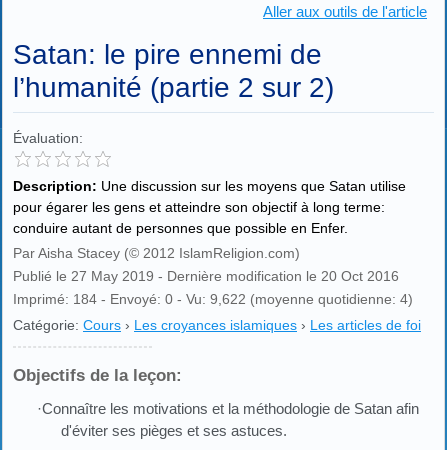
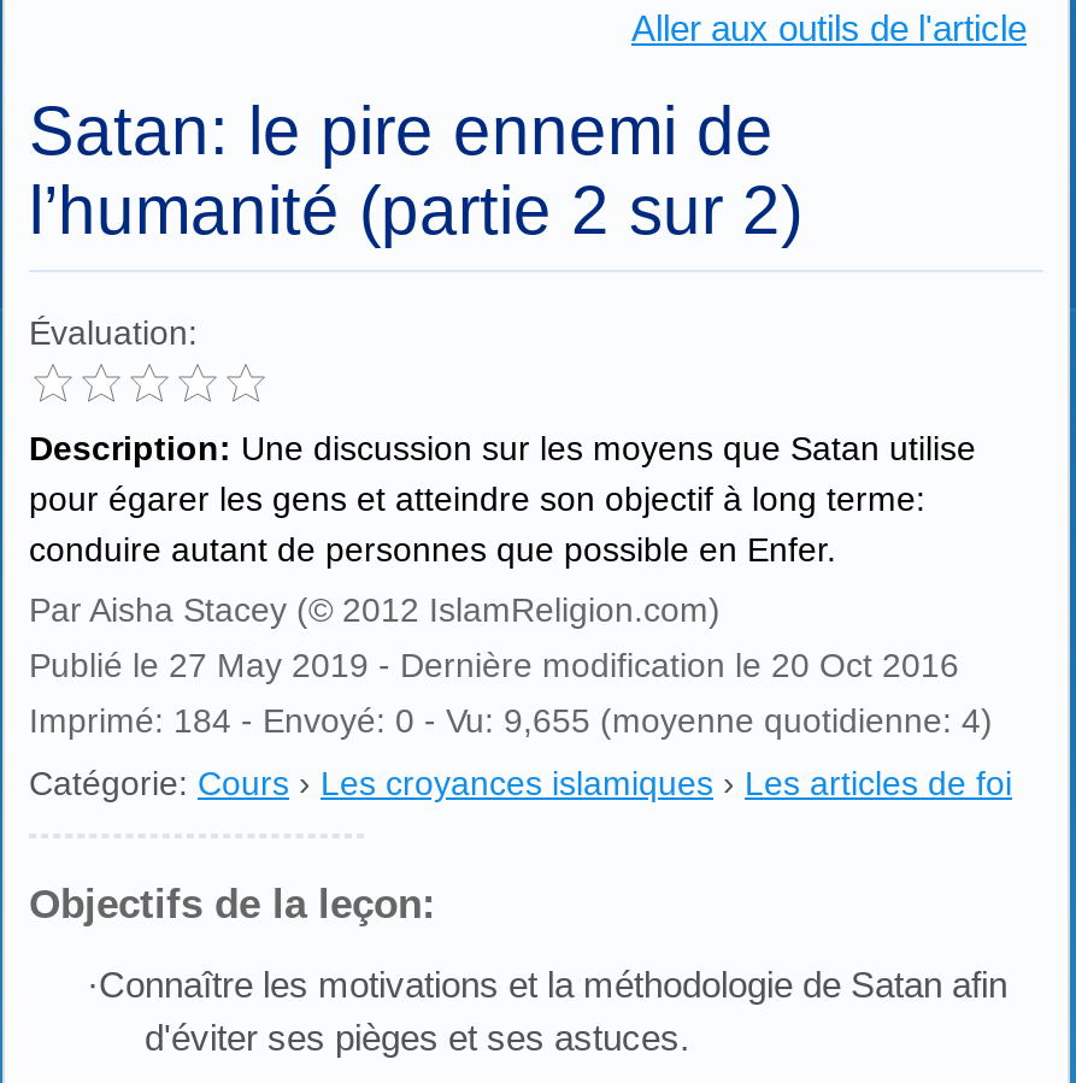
[13,291,413,307] Imprimé: 184 - Envoyé: 0 - Vu: 9,622 (moyenne quotidienne: 4) -> [29,701,993,740] Imprimé: 184 - Envoyé: 0 - Vu: 9,655 (moyenne quotidienne: 4)

